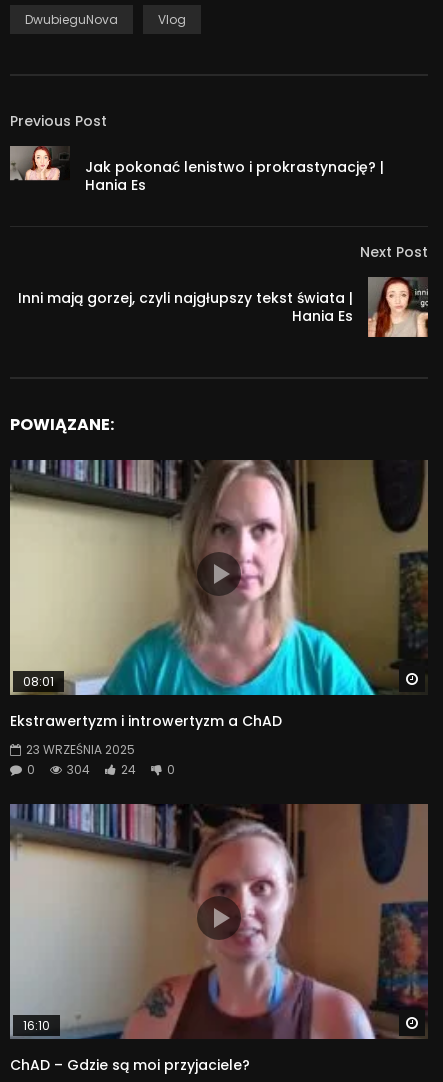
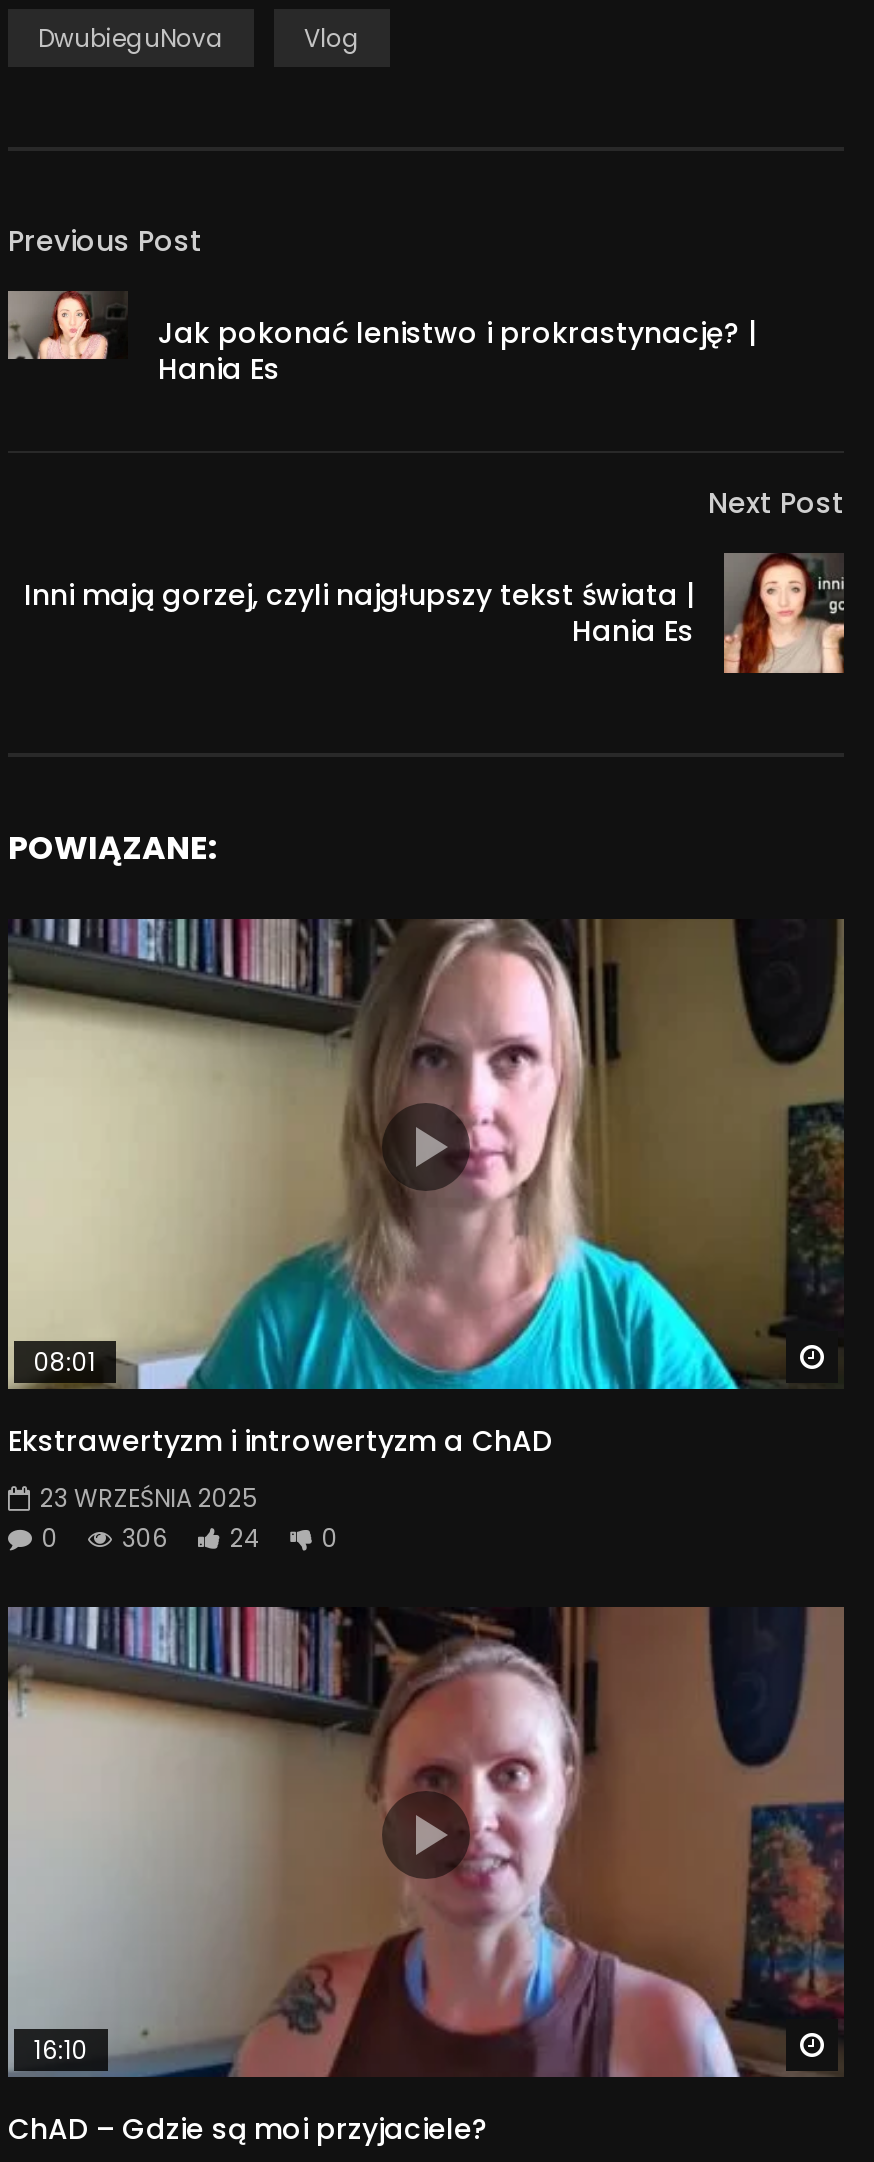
[27,761,175,778] 0 304 24 0 -> [42,1520,338,1554] 0 306 24 0

